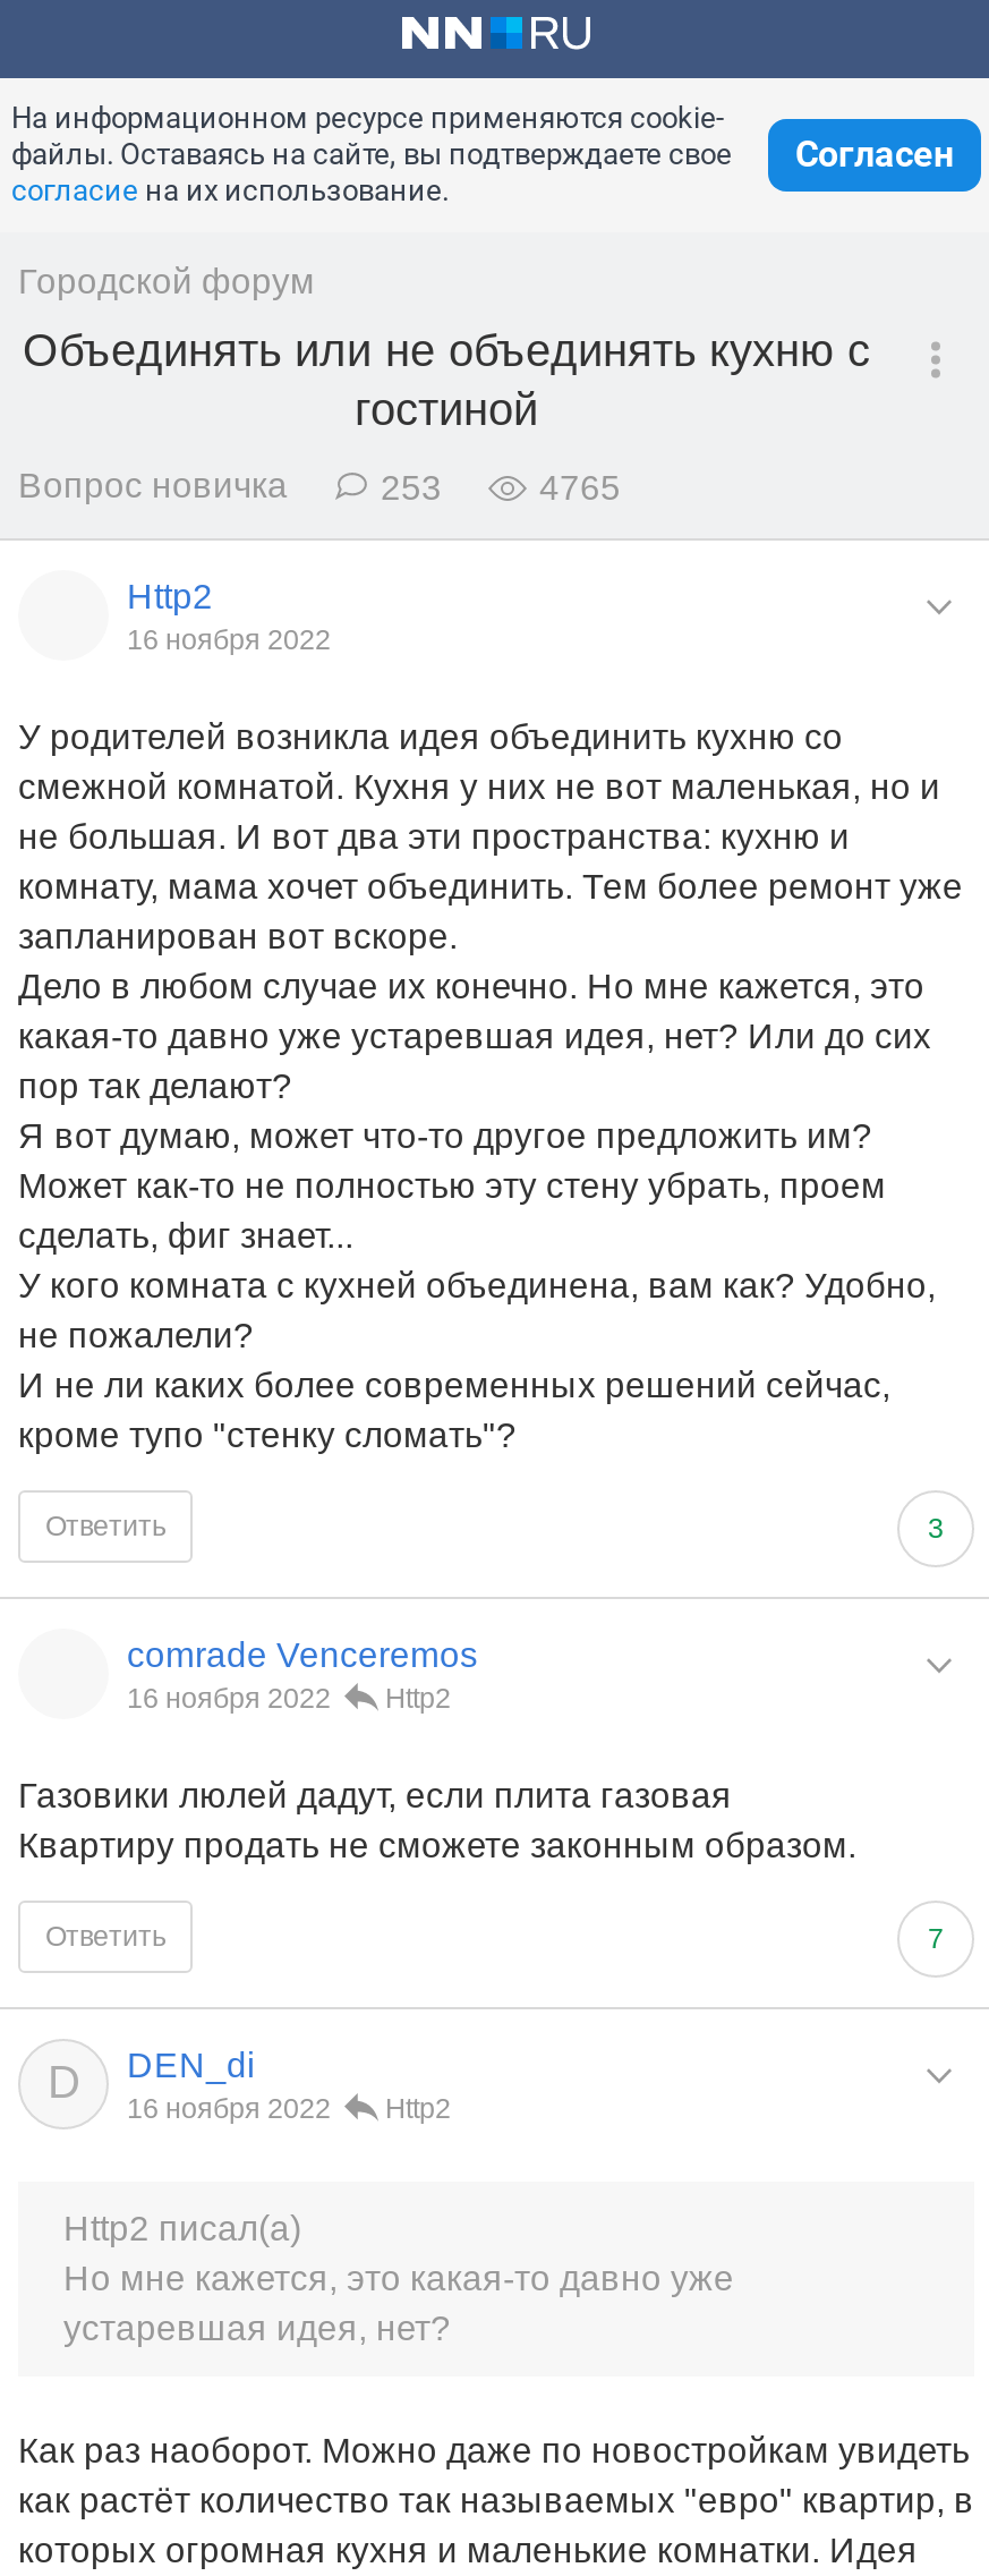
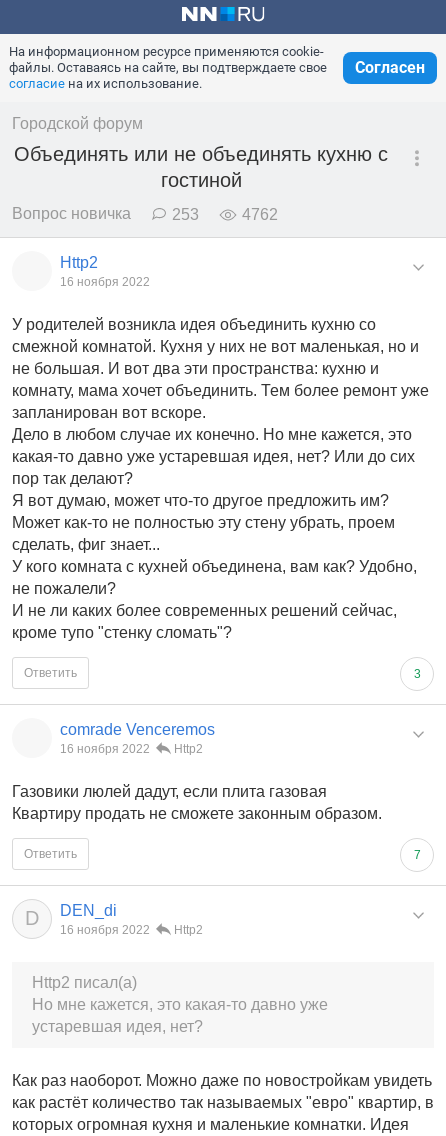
[539,468,621,506] 4765 -> [242,206,278,223] 4762

